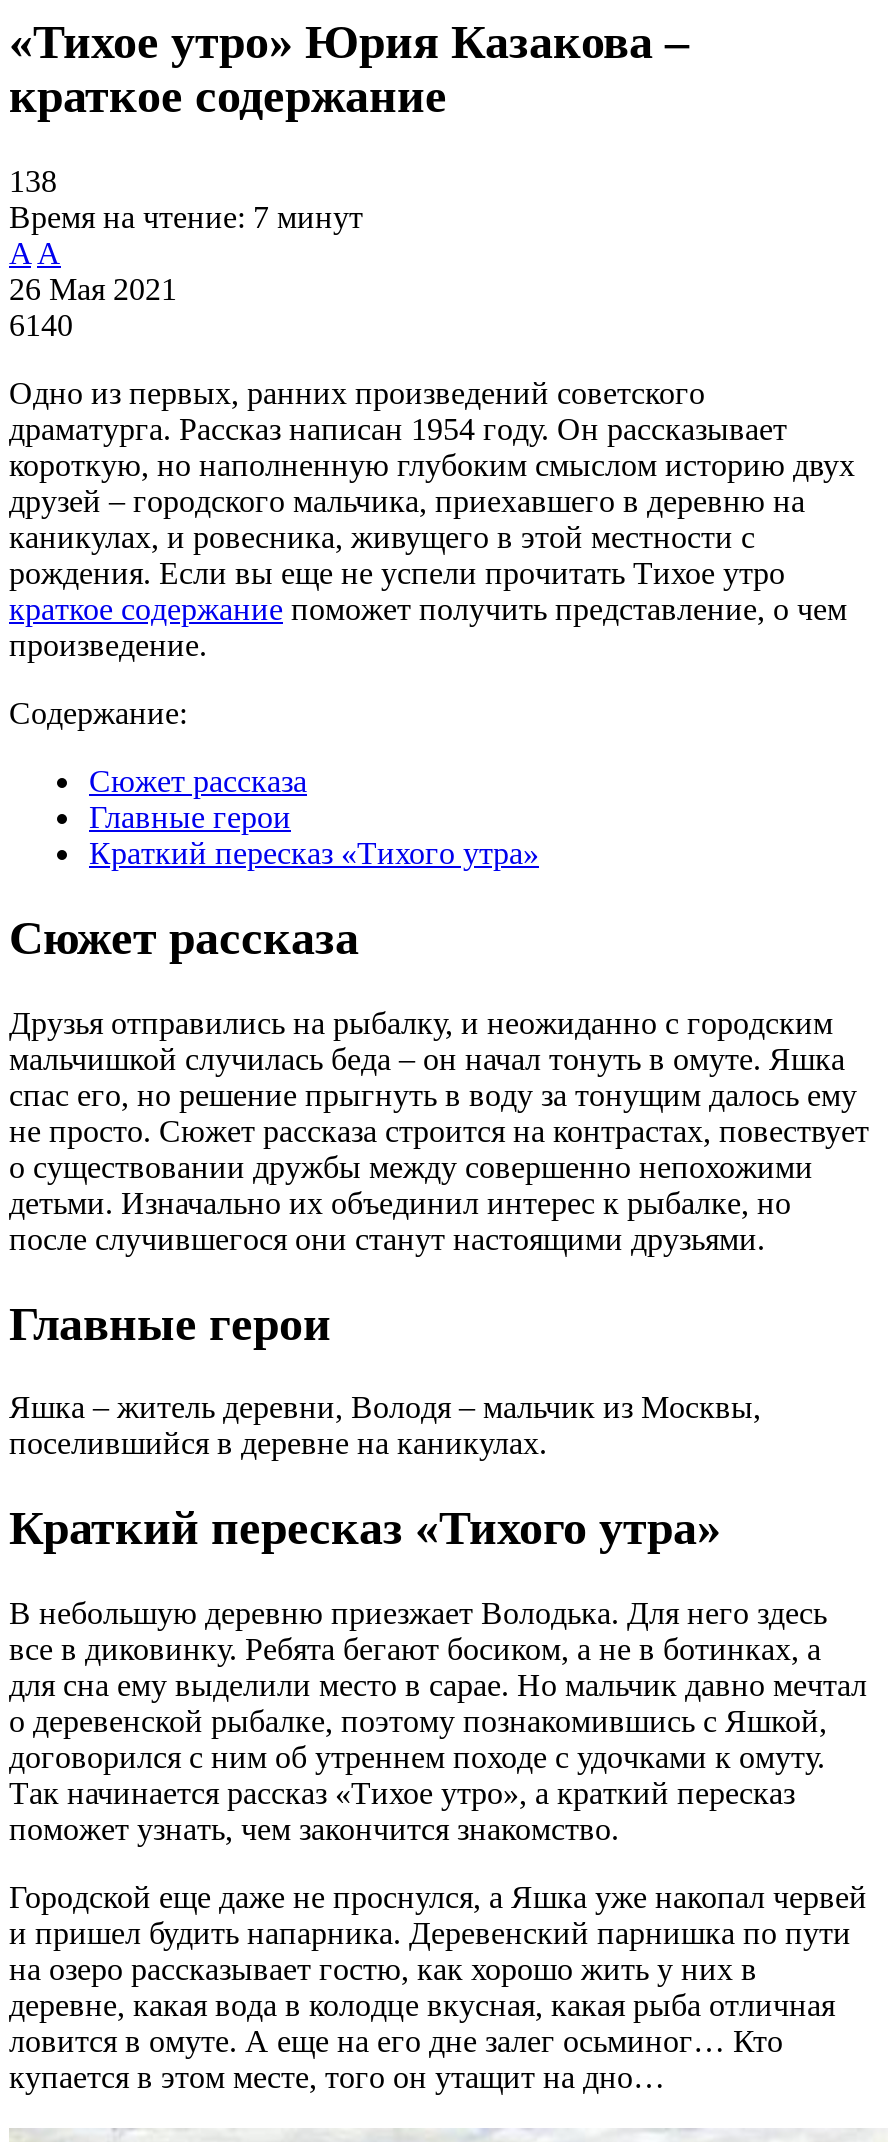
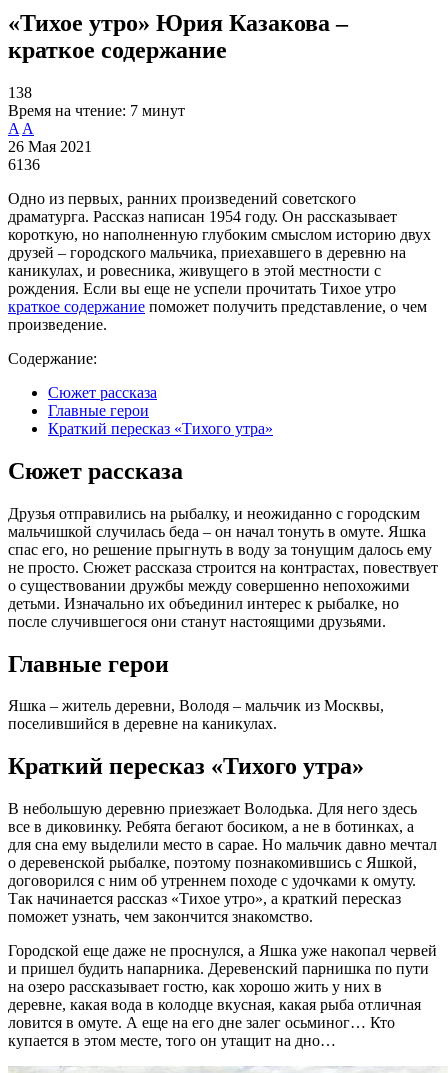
[9,308,73,342] 6140 -> [8,156,40,173] 6136

